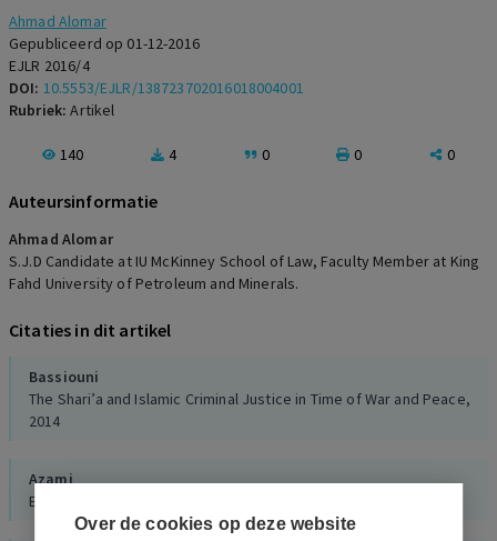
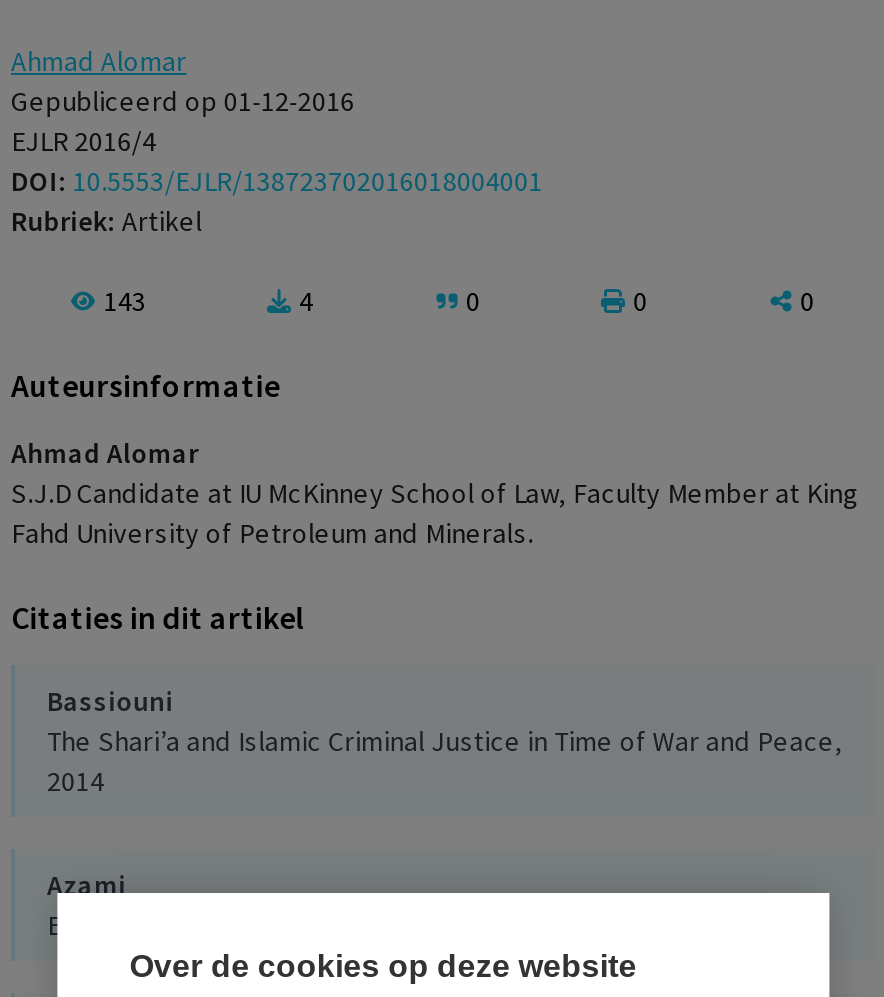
[60,144,84,164] 140 -> [103,283,146,319] 143

